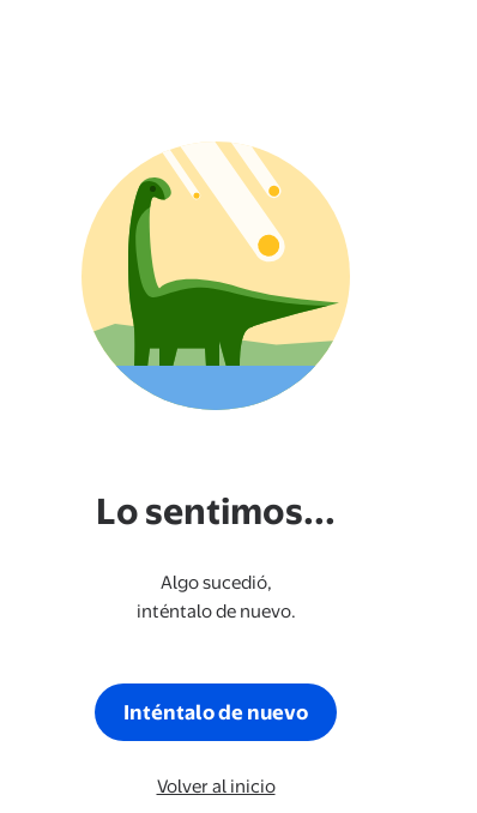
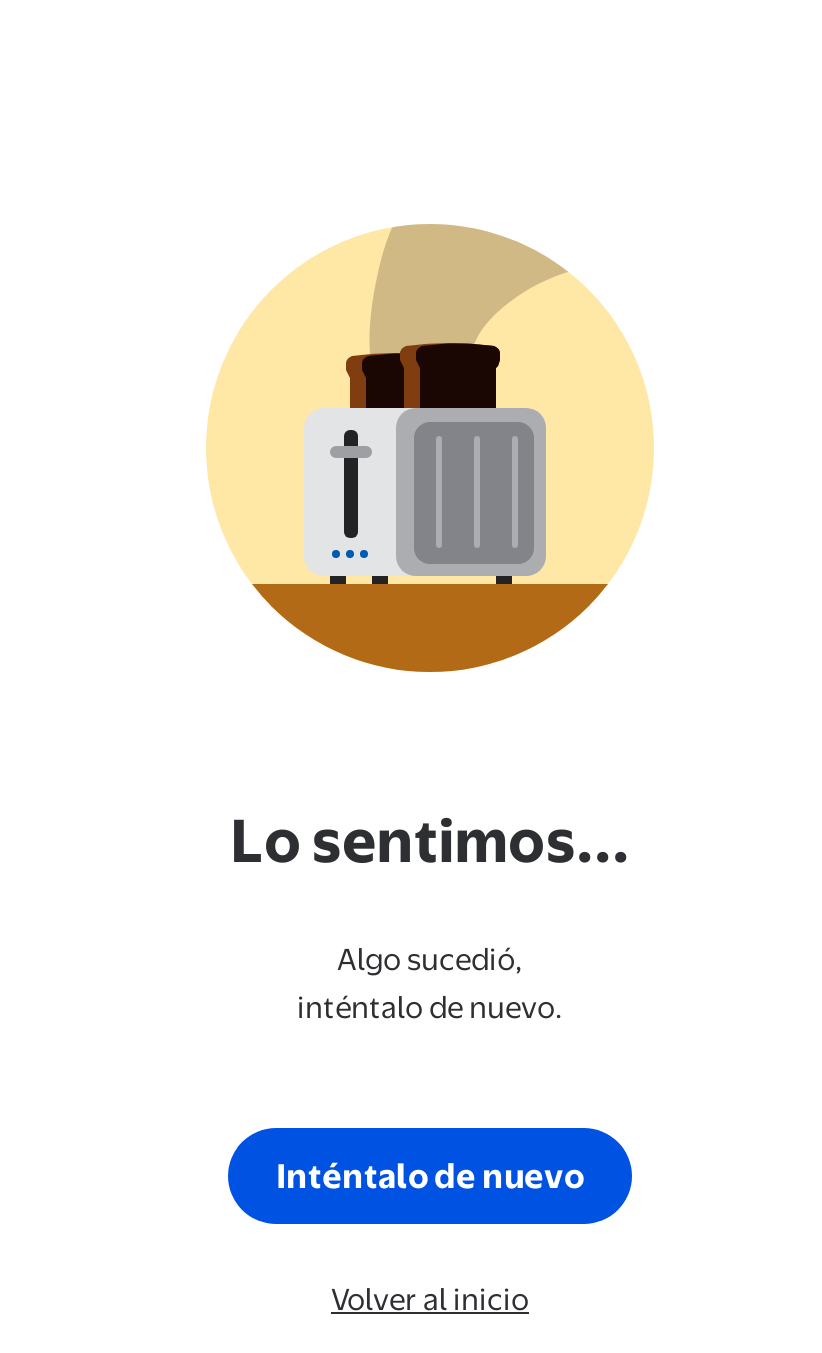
[93,143,338,411] [image] -> [228,224,628,674] [image]

